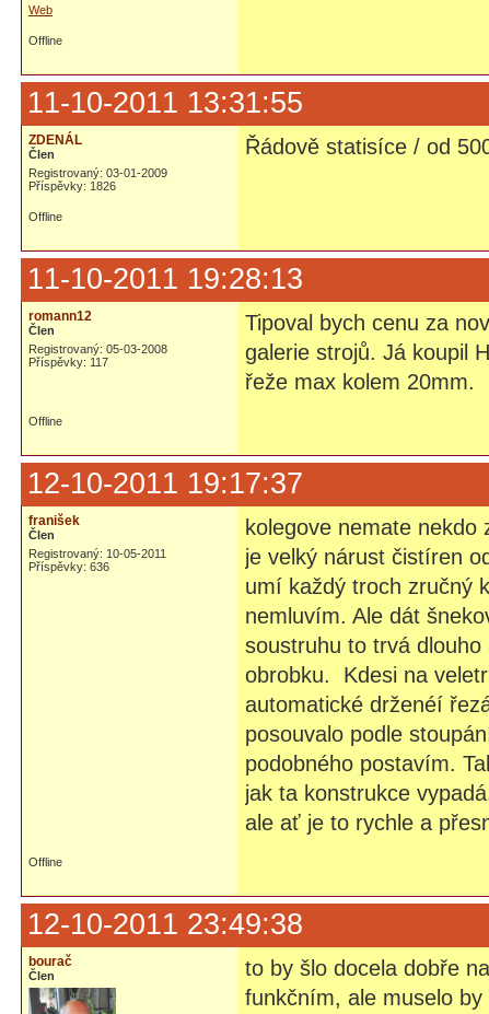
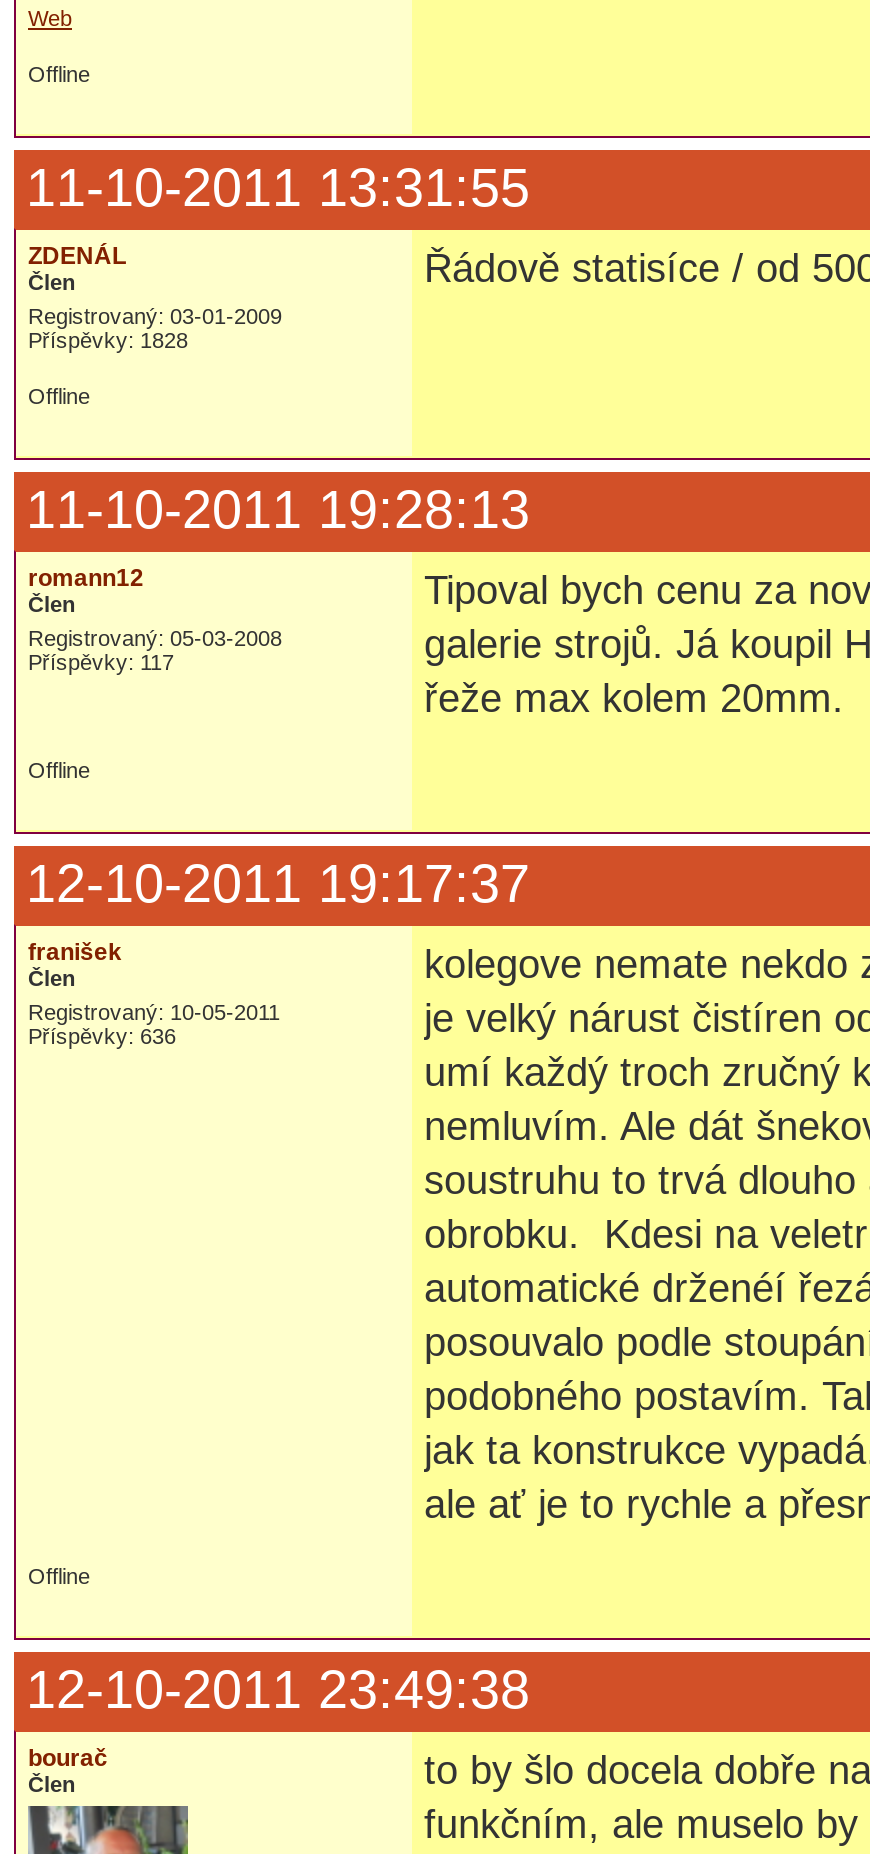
[28,179,116,193] Příspěvky: 1826 -> [28,328,188,352] Příspěvky: 1828

